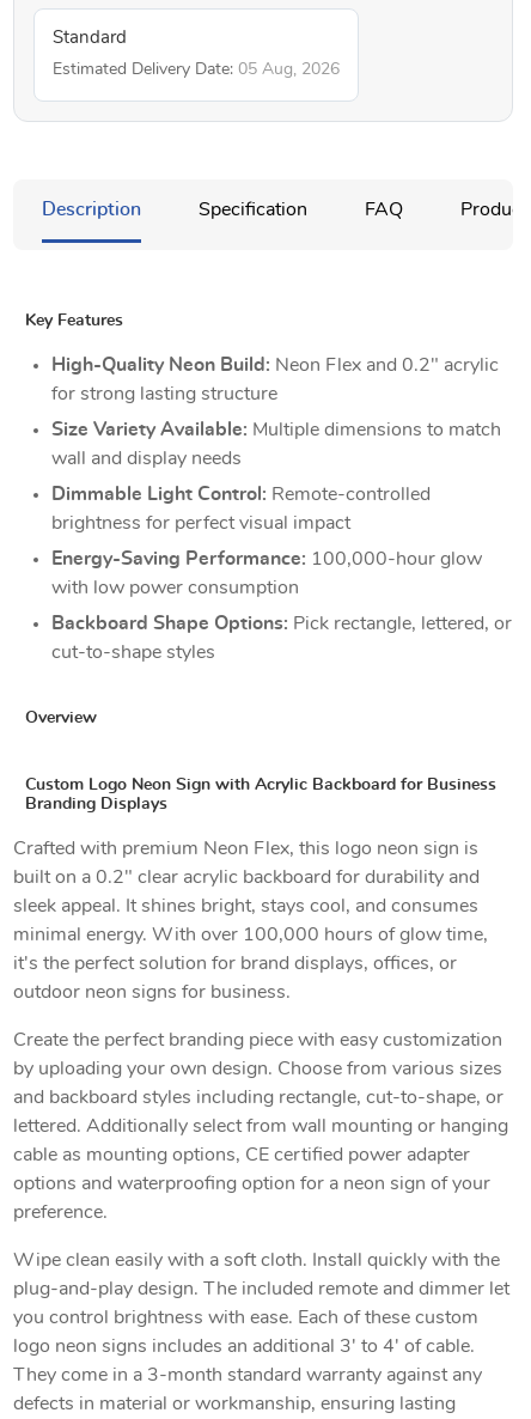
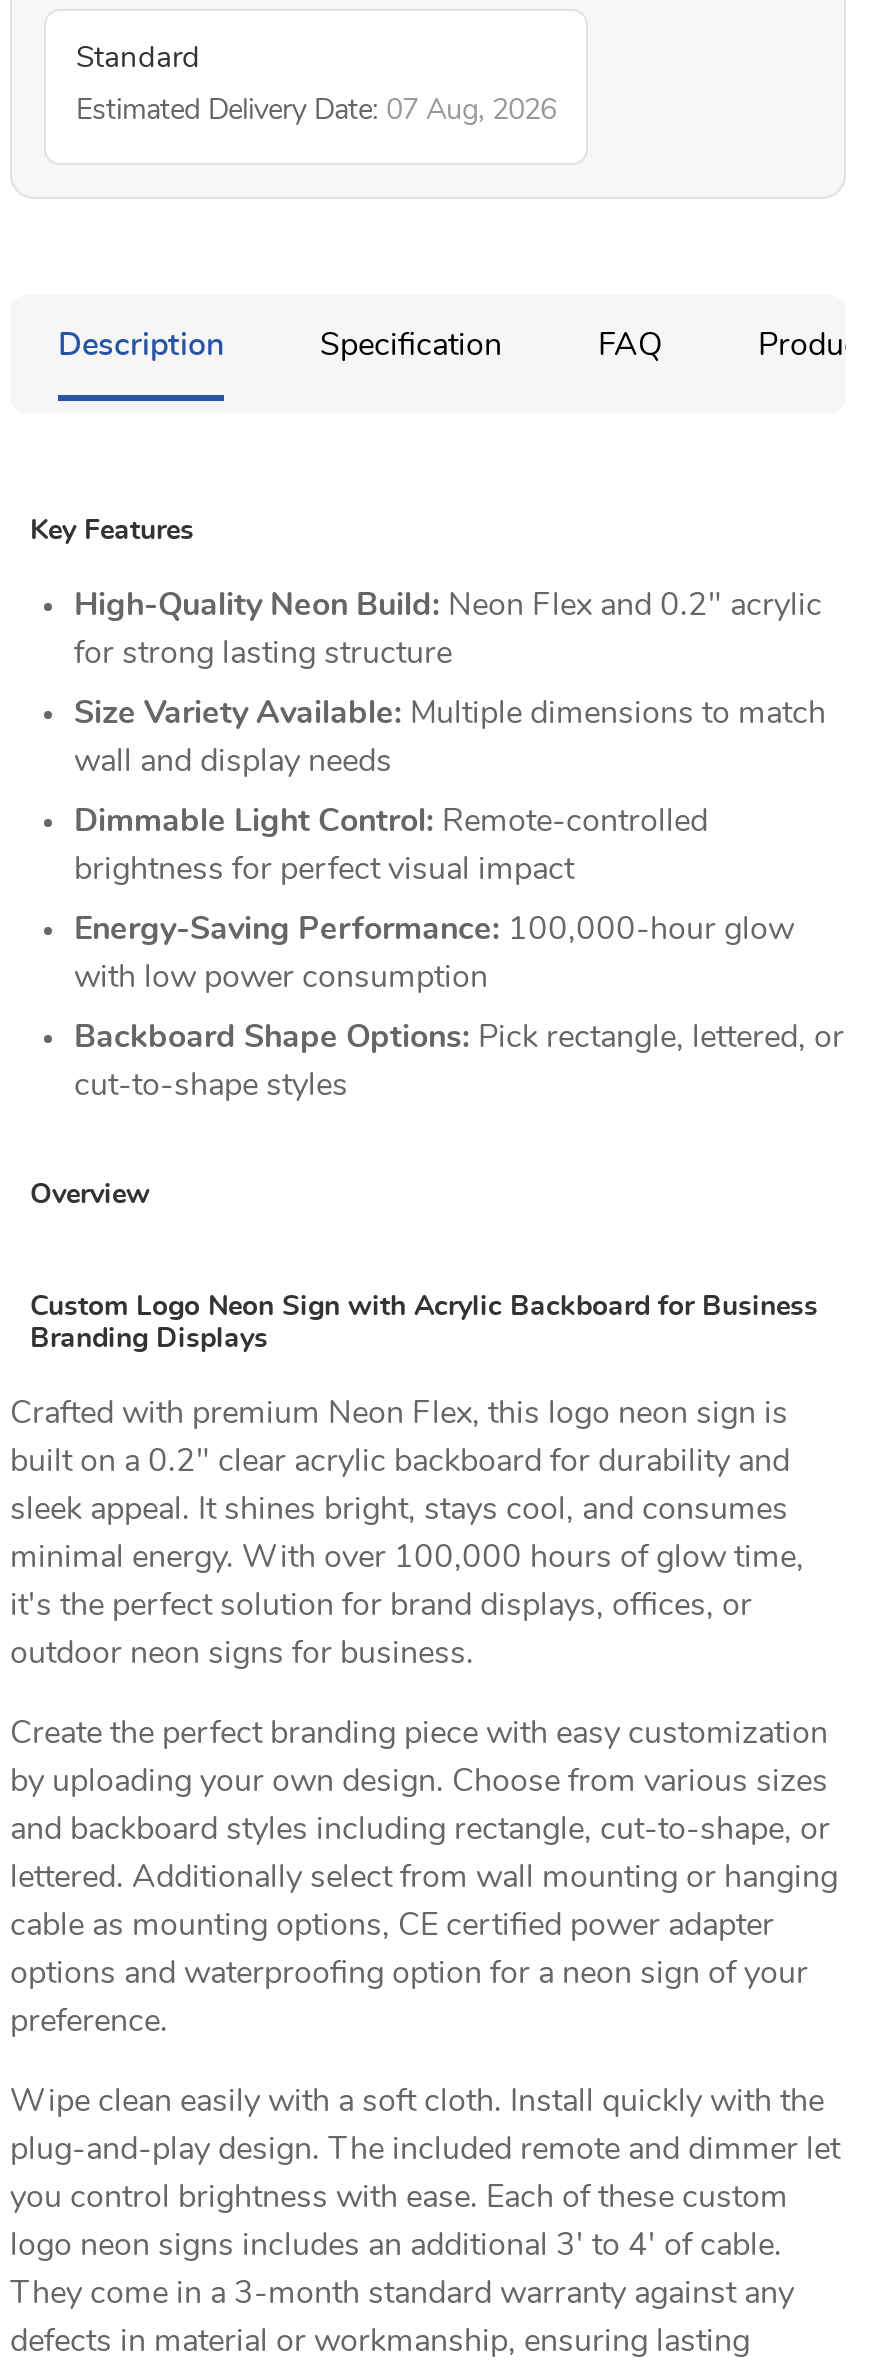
[53,60,340,78] Estimated Delivery Date: 05 Aug, 2026 -> [76,95,556,125] Estimated Delivery Date: 07 Aug, 2026

